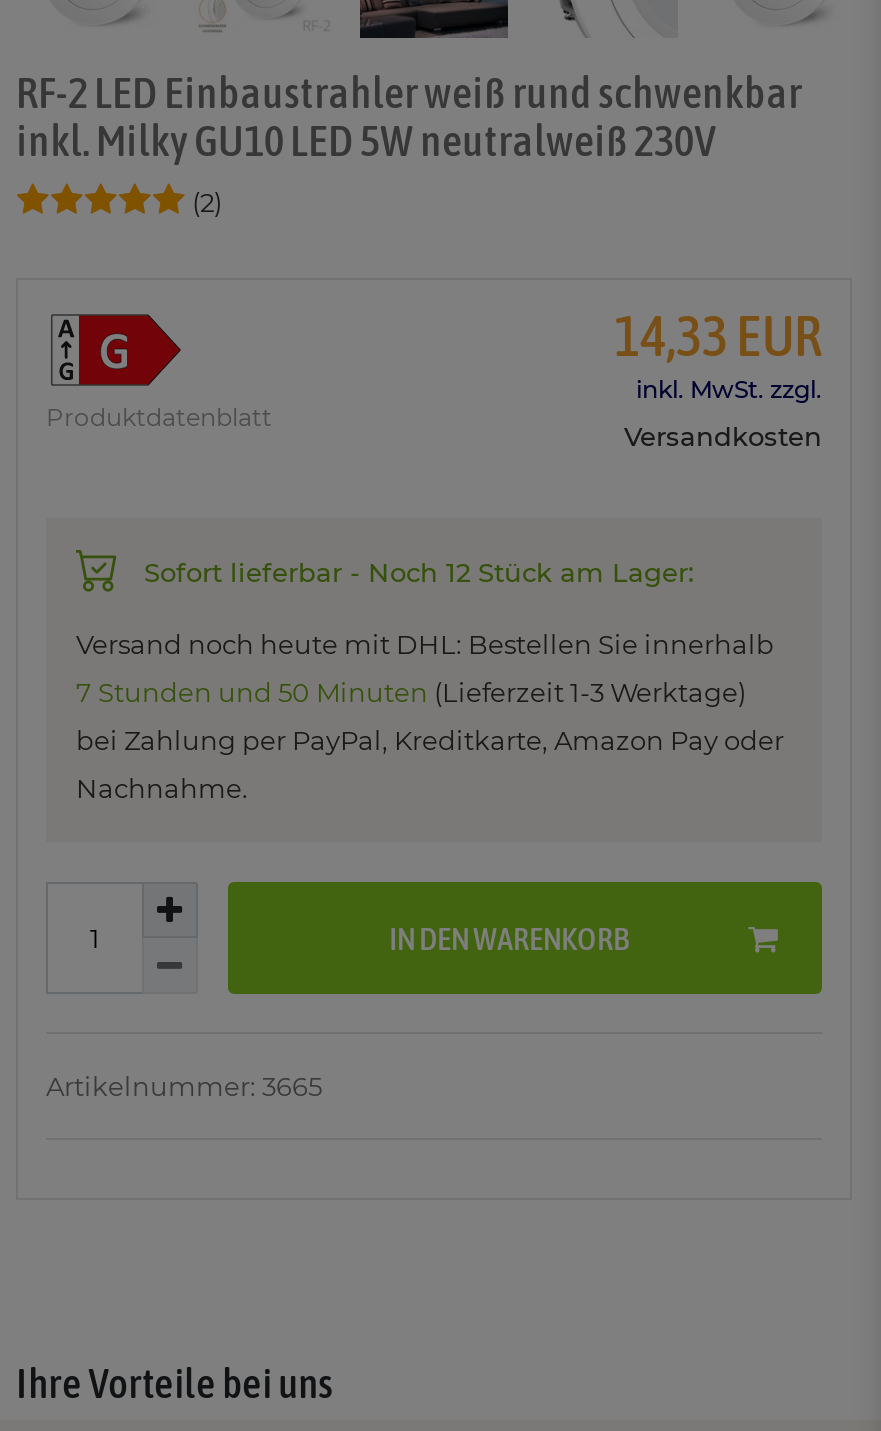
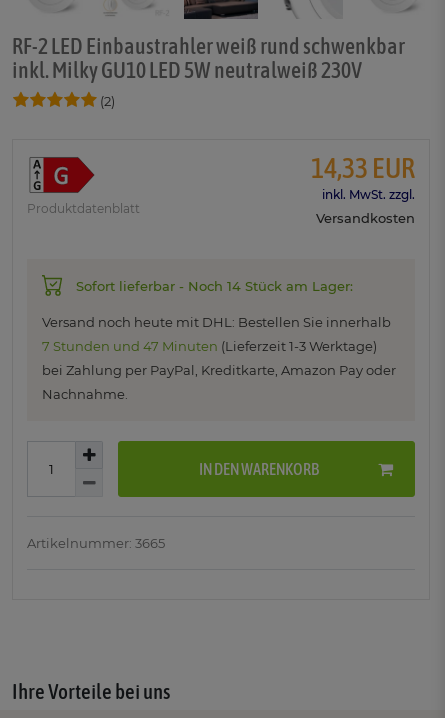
[144,556,694,588] Sofort lieferbar - Noch 12 Stück am Lager: -> [76,278,353,294] Sofort lieferbar - Noch 14 Stück am Lager:
[76,677,746,709] 7 Stunden und 50 Minuten (Lieferzeit 1-3 Werktage) -> [42,338,377,354] 7 Stunden und 47 Minuten (Lieferzeit 1-3 Werktage)

